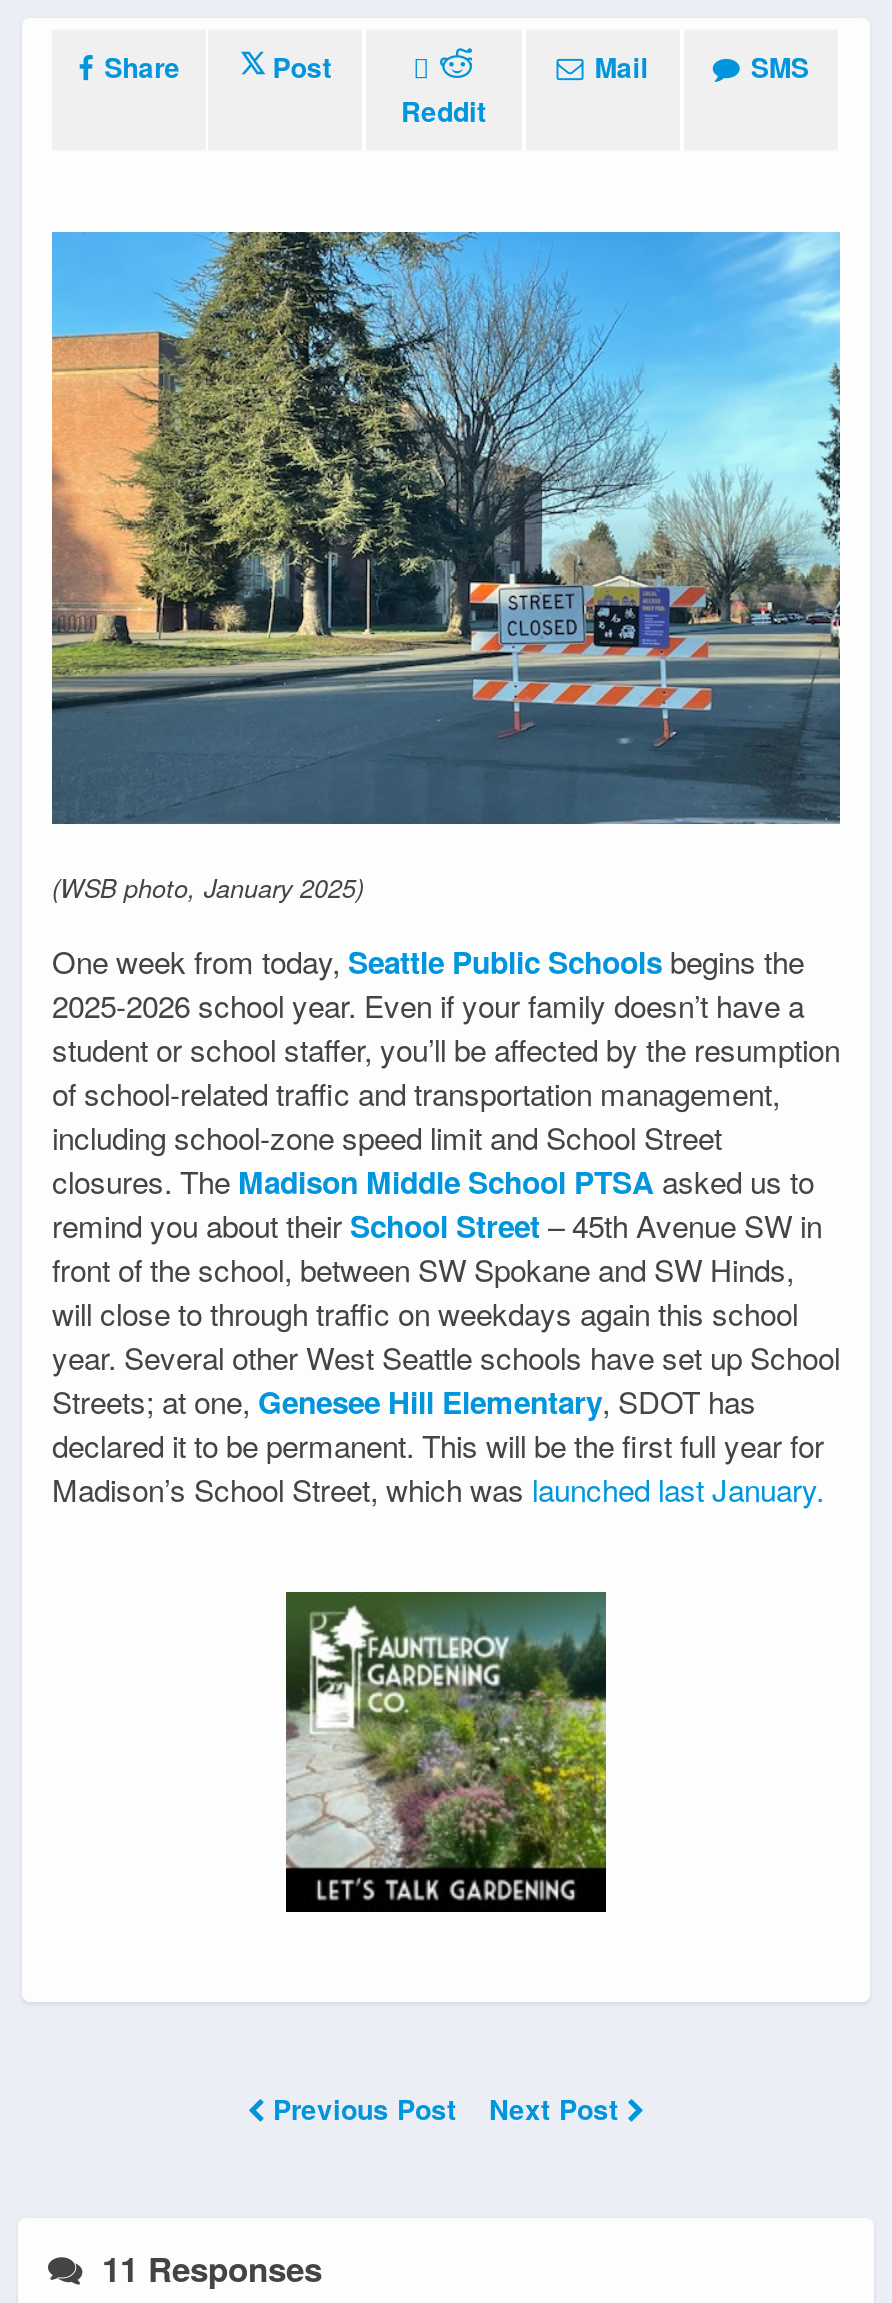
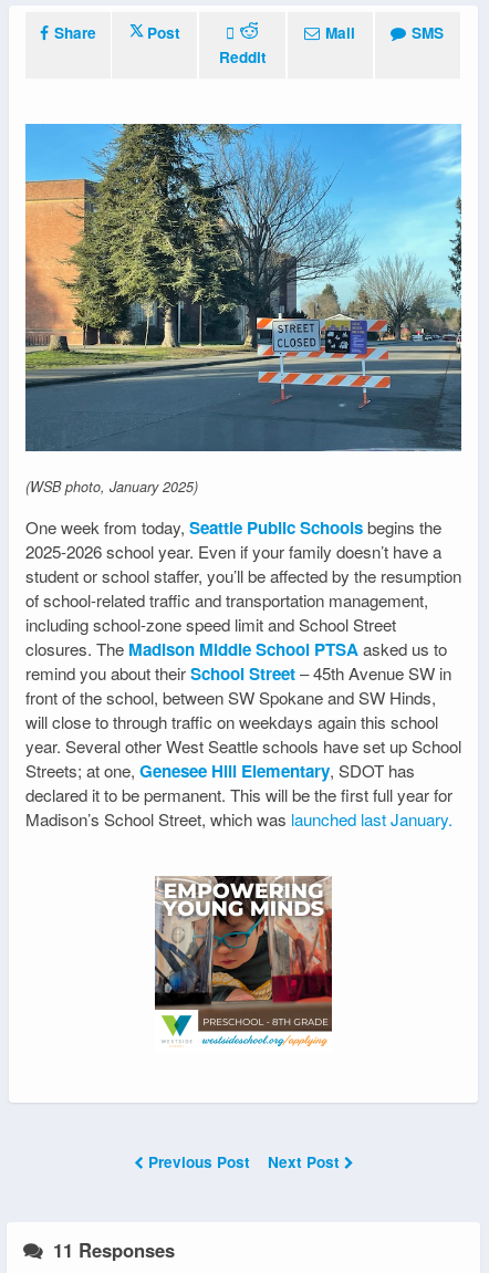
[284,1590,608,1914] [image] -> [154,875,333,1053] [image]

